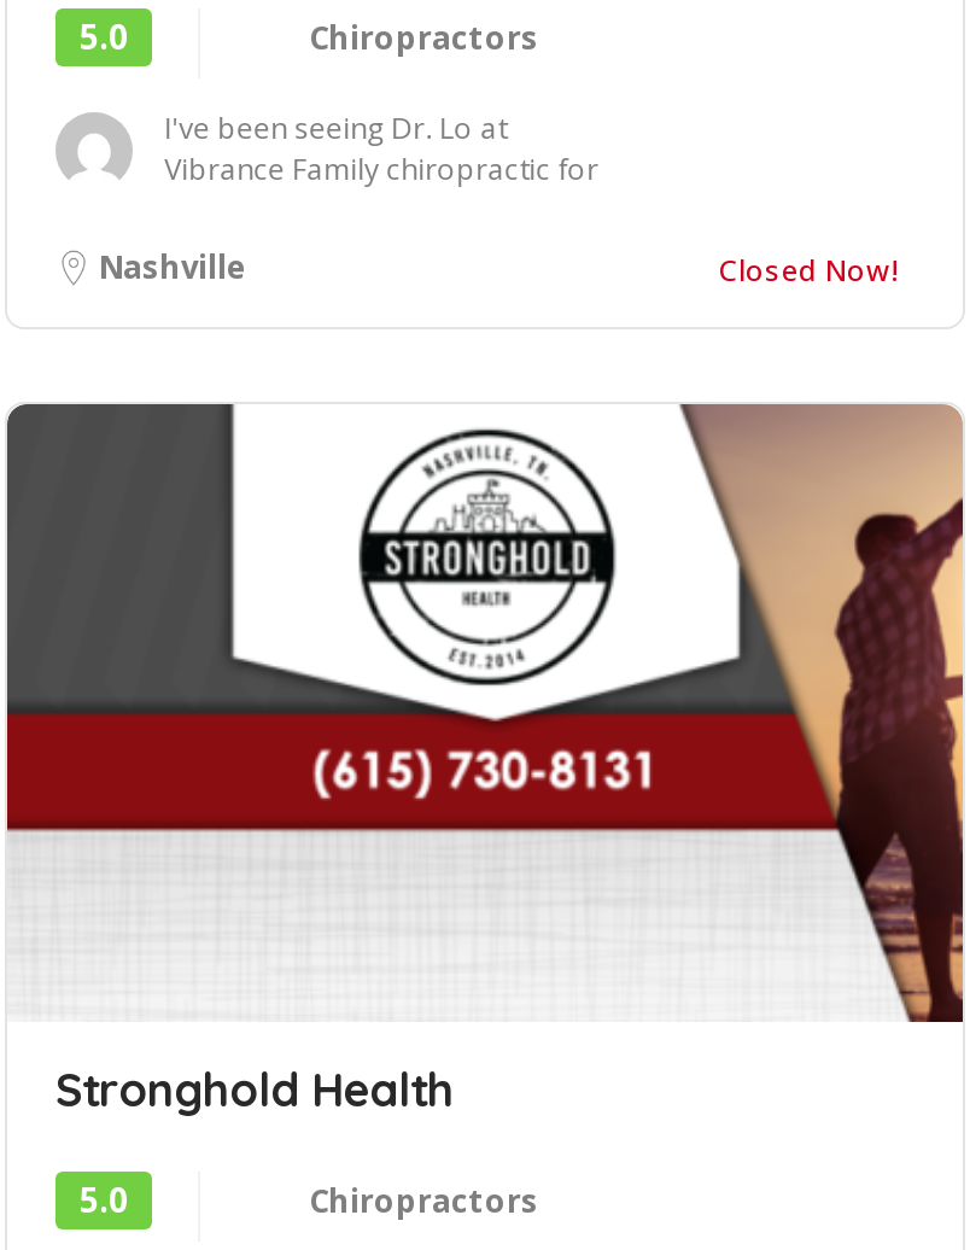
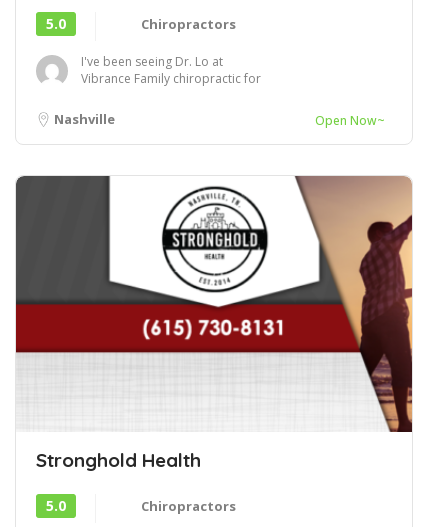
[719,251,898,292] Closed Now! -> [315,112,385,129] Open Now~

